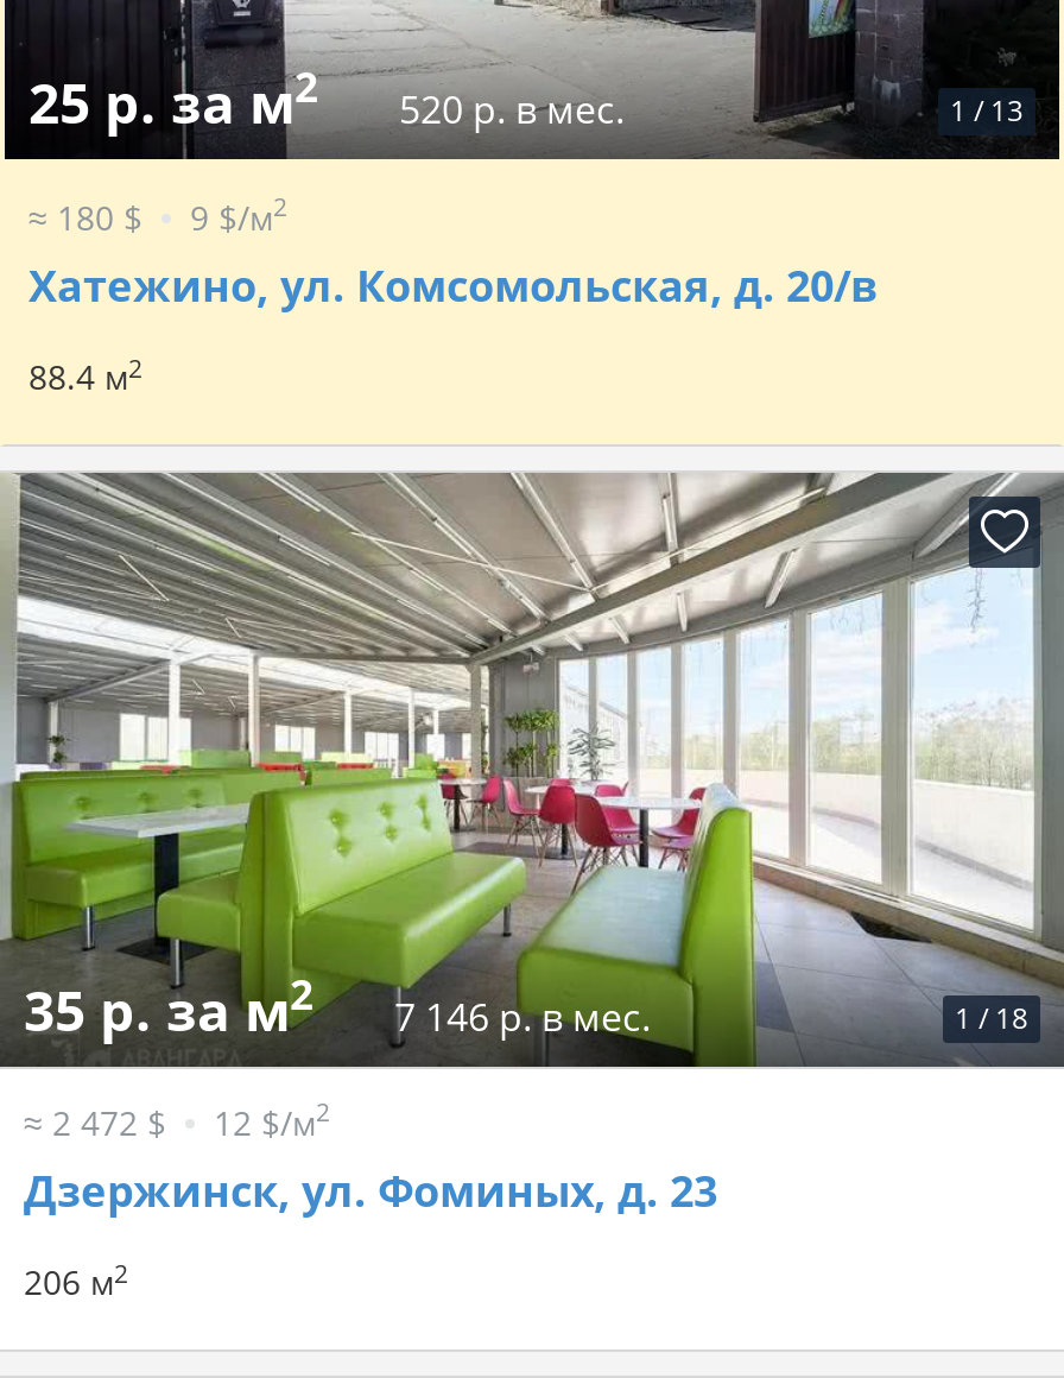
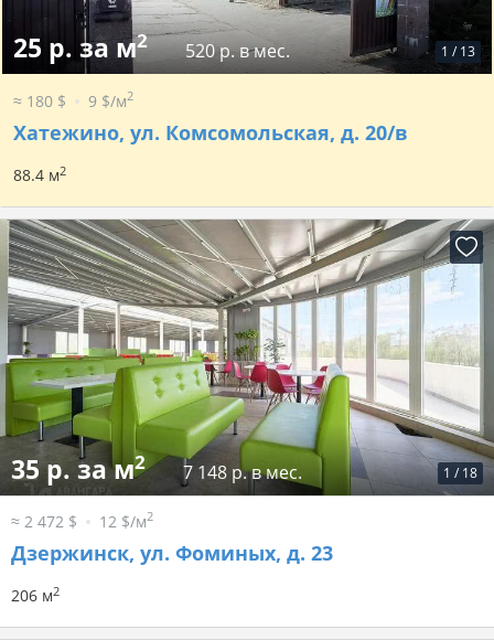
[24,968,651,1048] 35 р. за м2 7 146 р. в мес. -> [11,450,302,487] 35 р. за м2 7 148 р. в мес.

